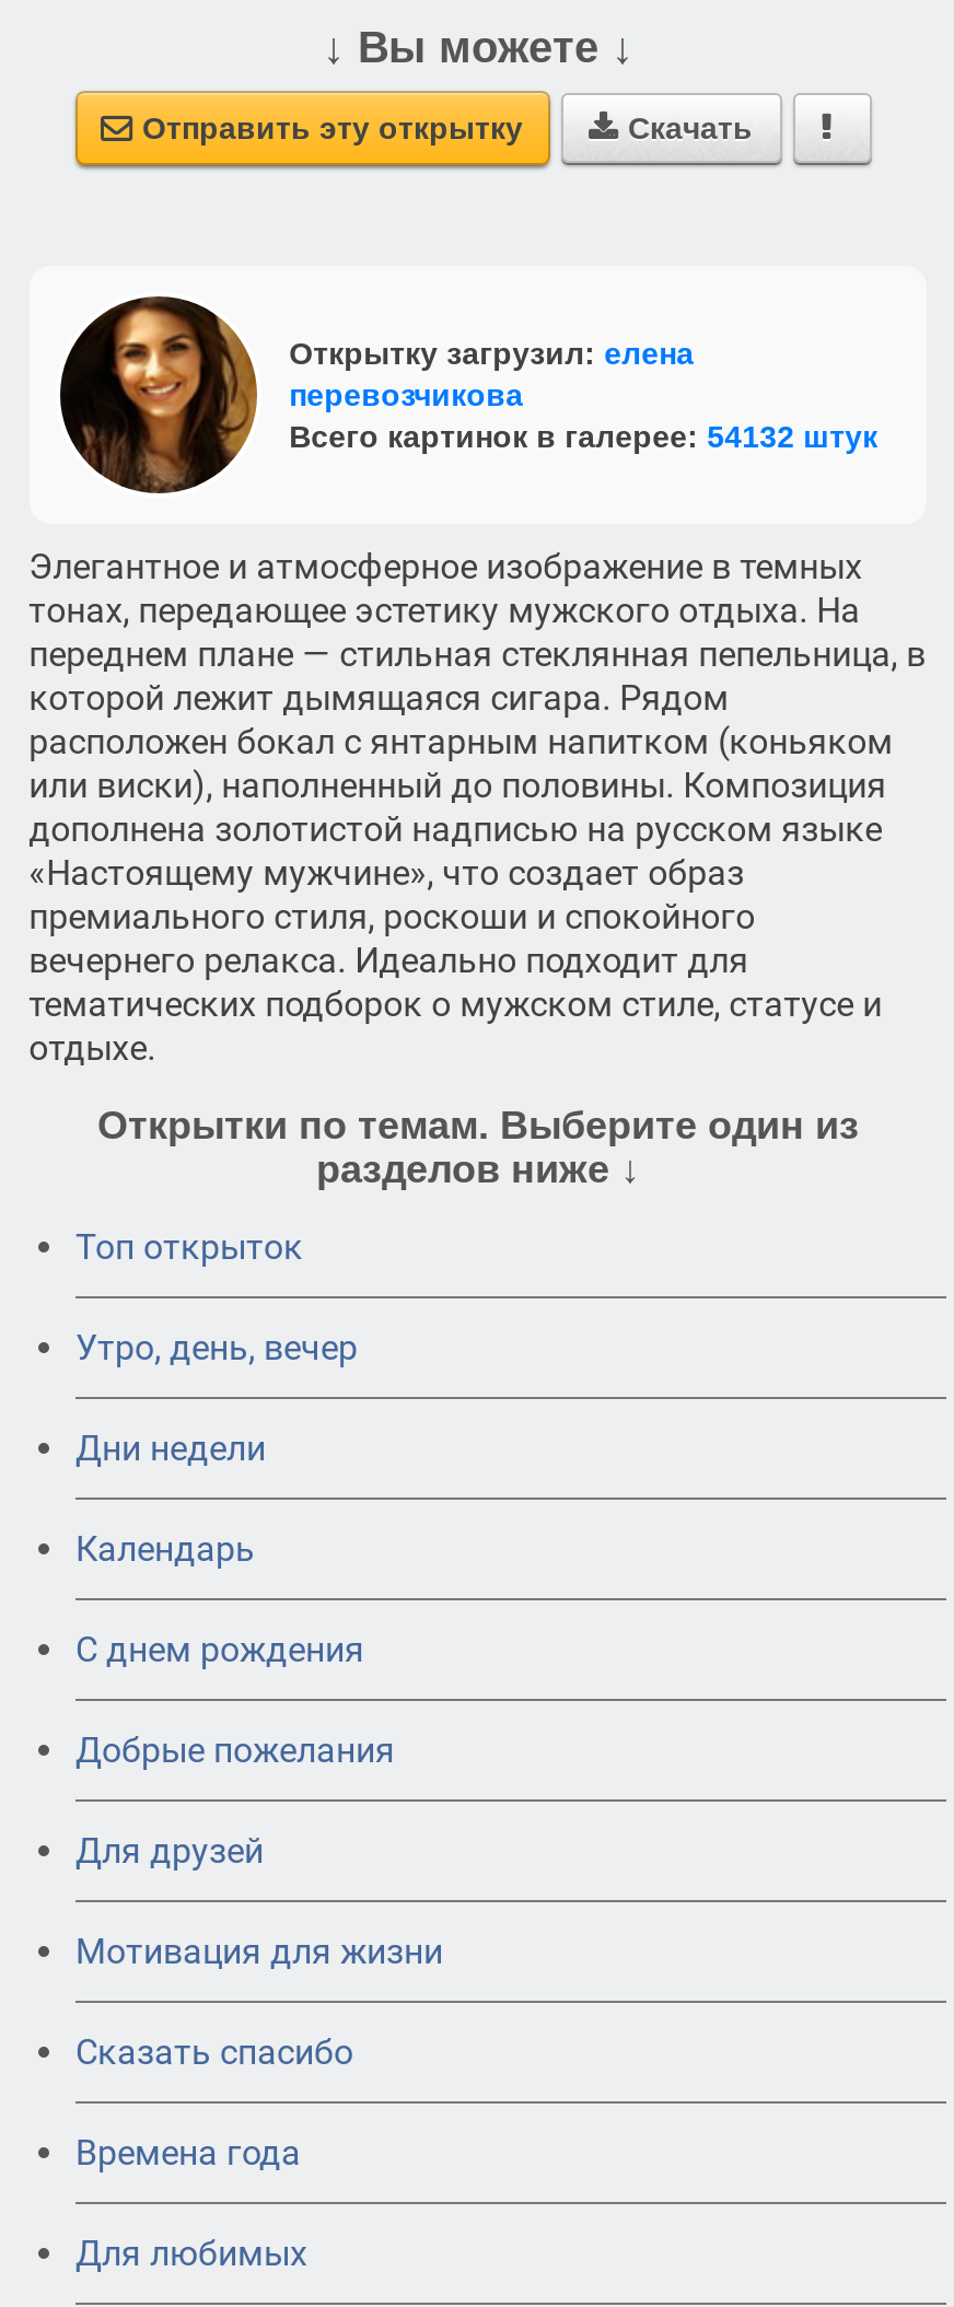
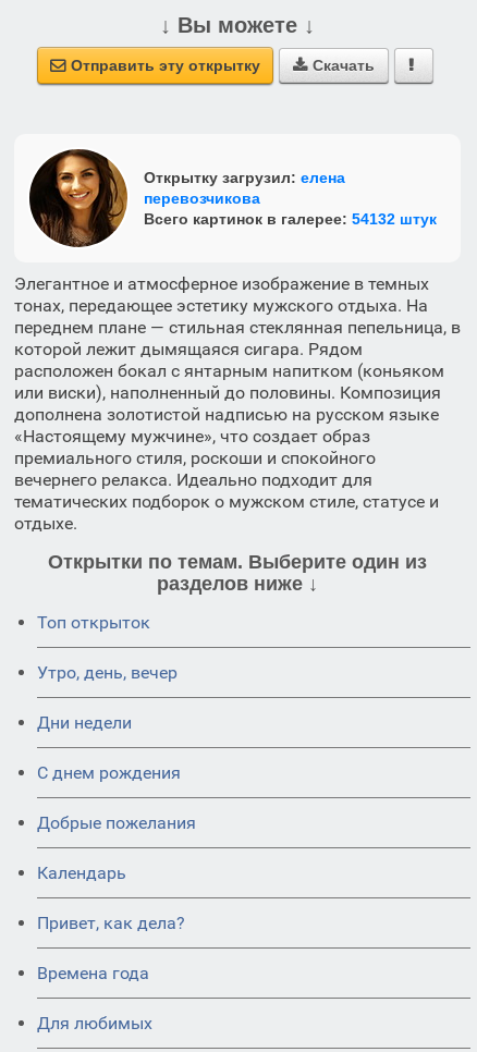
[75,1528,255,1570] Календарь -> none
[75,1830,443,2073] Для друзей | Мотивация для жизни | Сказать спасибо -> [37,863,185,933] Календарь | Привет, как дела?

